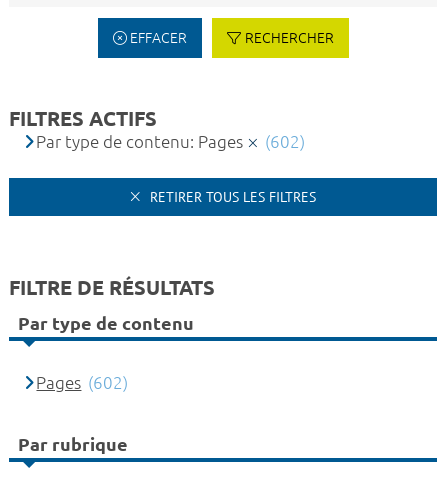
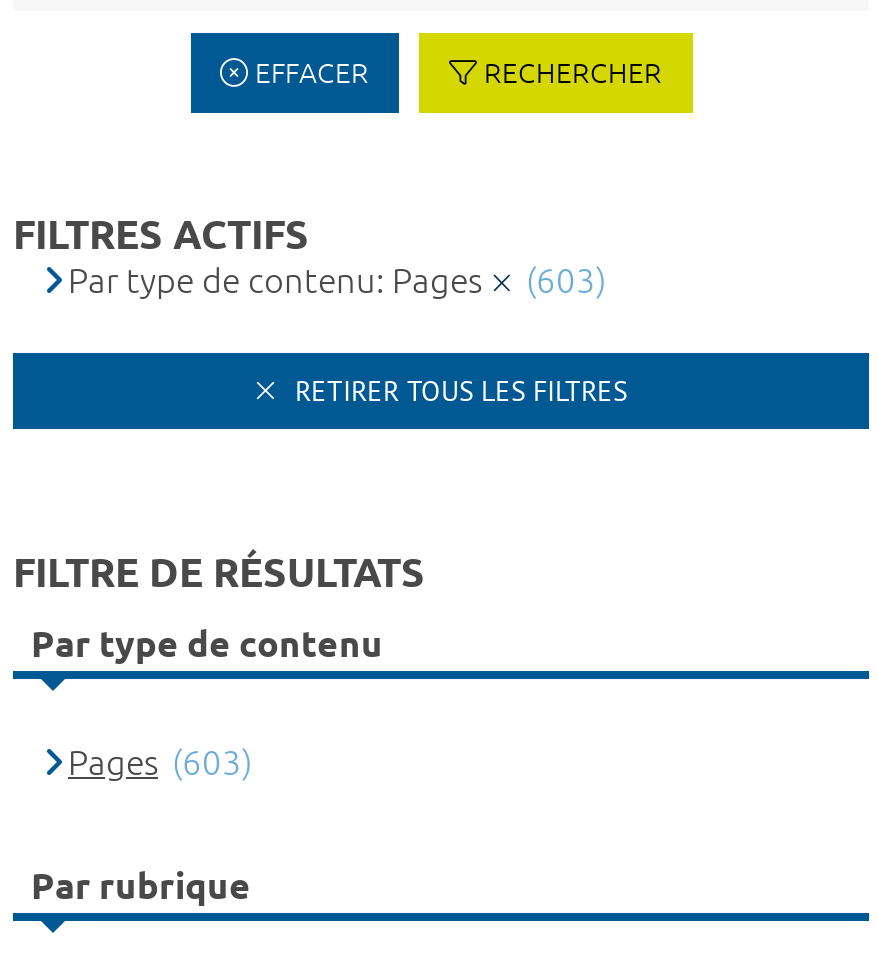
[36,132,305,151] Par type de contenu: Pages (602) -> [68,262,606,300] Par type de contenu: Pages (603)
[36,373,128,392] Pages (602) -> [68,744,252,782] Pages (603)

